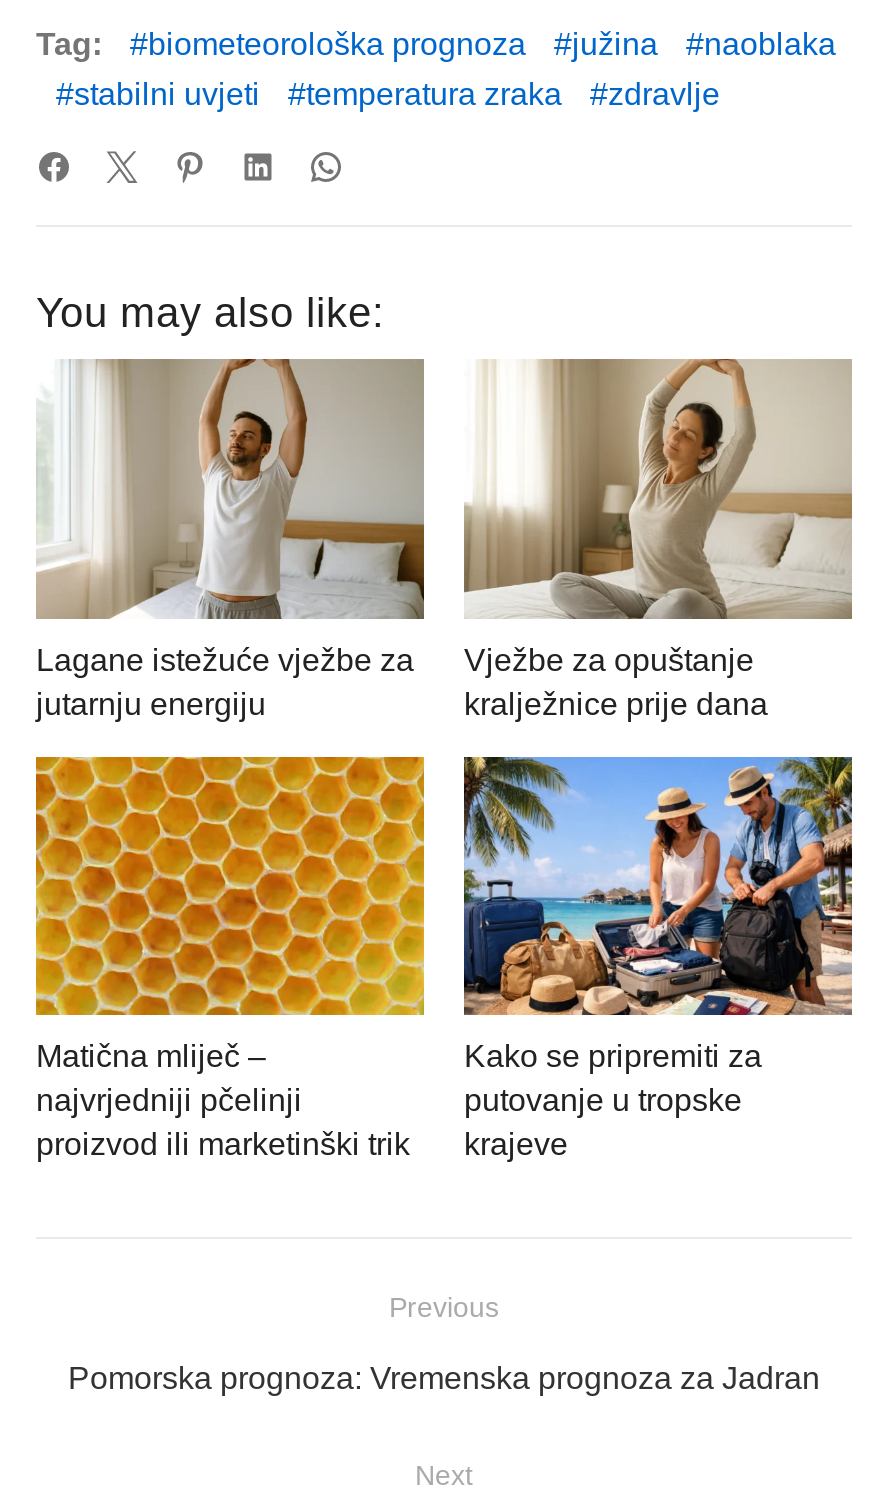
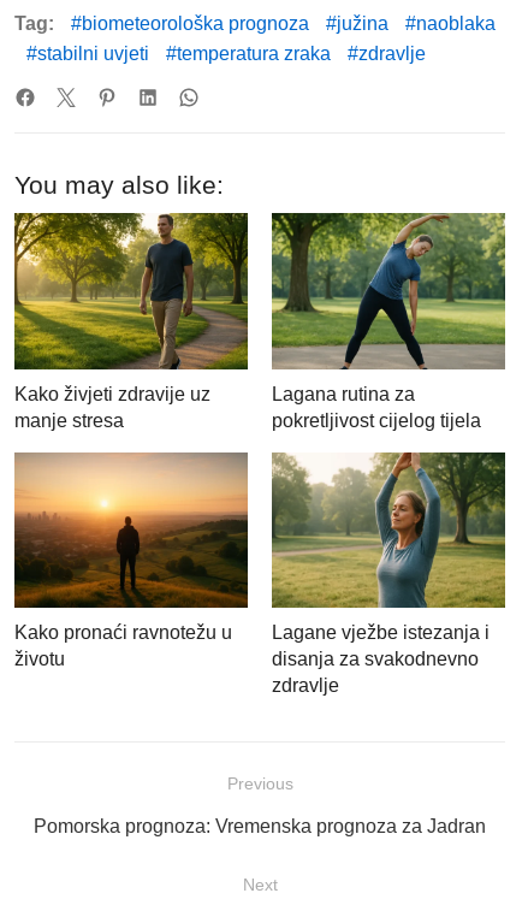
[36,357,424,720] [image] | Lagane istežuće vježbe za | jutarnju energiju -> [13,212,248,430] [image] | Kako živjeti zdravije uz | manje stresa
[464,357,854,720] [image] | Vježbe za opuštanje | kralježnice prije dana -> [271,212,506,430] [image] | Lagana rutina za | pokretljivost cijelog tijela
[34,755,426,1161] [image] | Matična mliječ – | najvrjedniji pčelinji | proizvod ili marketinški trik -> [13,451,249,669] [image] | Kako pronaći ravnotežu u | životu
[462,755,854,1161] [image] | Kako se pripremiti za | putovanje u tropske | krajeve -> [271,451,506,696] [image] | Lagane vježbe istezanja i | disanja za svakodnevno | zdravlje

